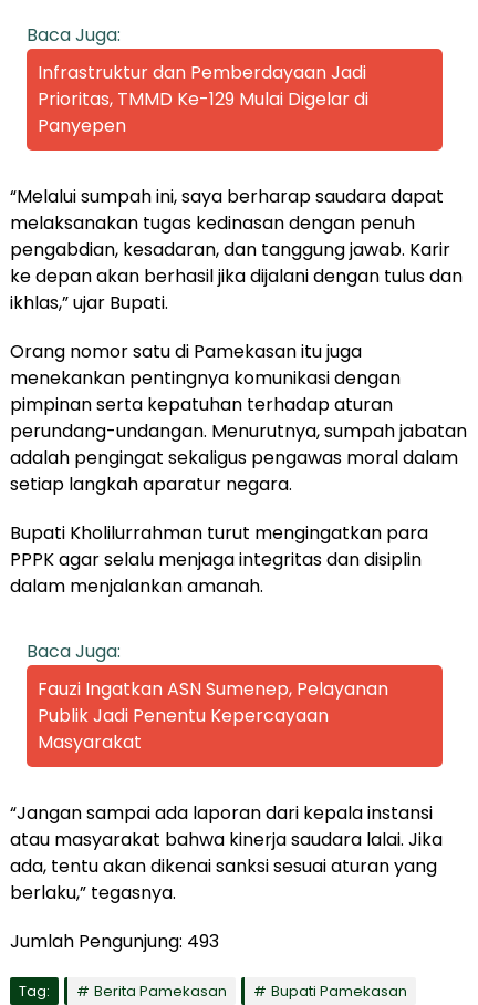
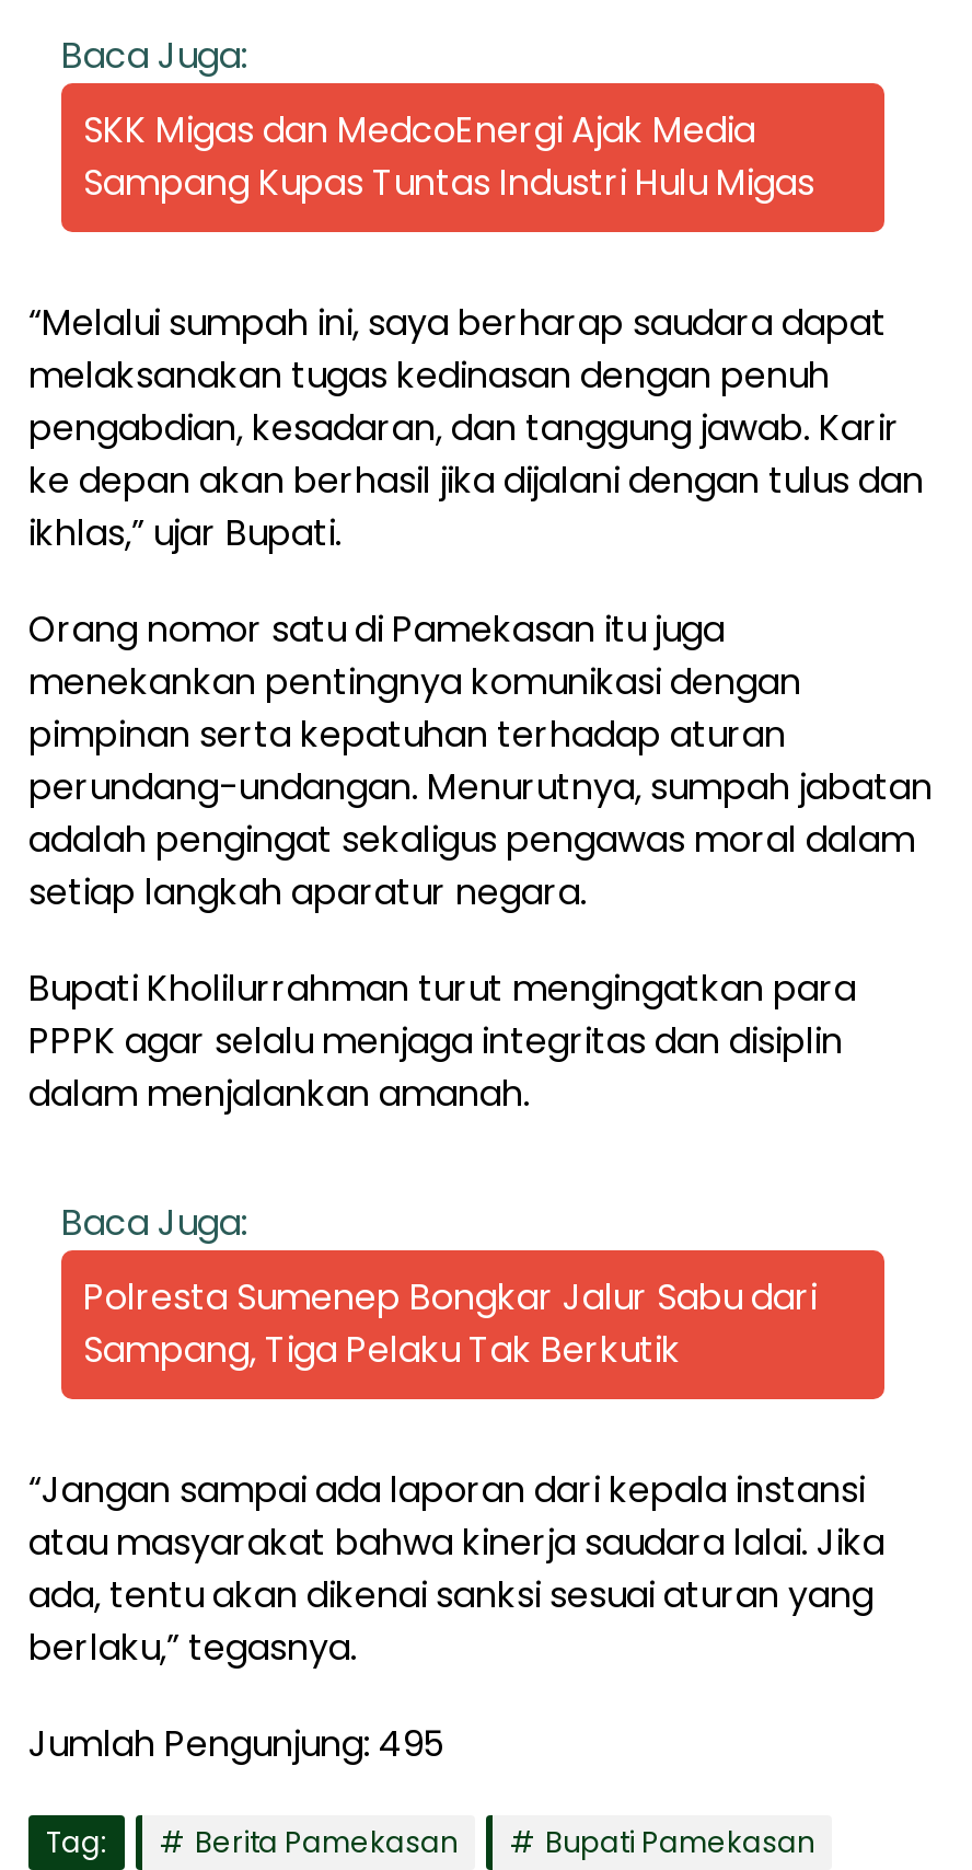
[38,60,368,138] Infrastruktur dan Pemberdayaan Jadi | Prioritas, TMMD Ke-129 Mulai Digelar di | Panyepen -> [83,105,814,208] SKK Migas dan MedcoEnergi Ajak Media | Sampang Kupas Tuntas Industri Hulu Migas
[38,676,388,755] Fauzi Ingatkan ASN Sumenep, Pelayanan | Publik Jadi Penentu Kepercayaan | Masyarakat -> [83,1272,817,1375] Polresta Sumenep Bongkar Jalur Sabu dari | Sampang, Tiga Pelaku Tak Berkutik
[10,929,219,954] Jumlah Pengunjung: 493 -> [28,1719,444,1769] Jumlah Pengunjung: 495

